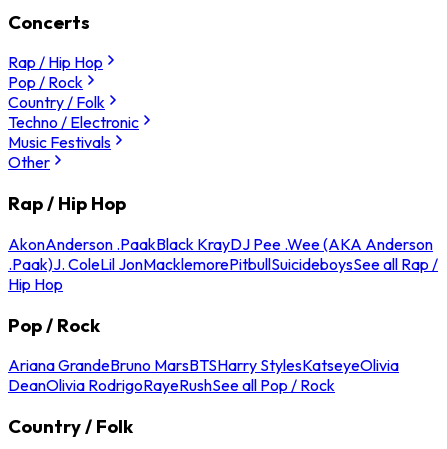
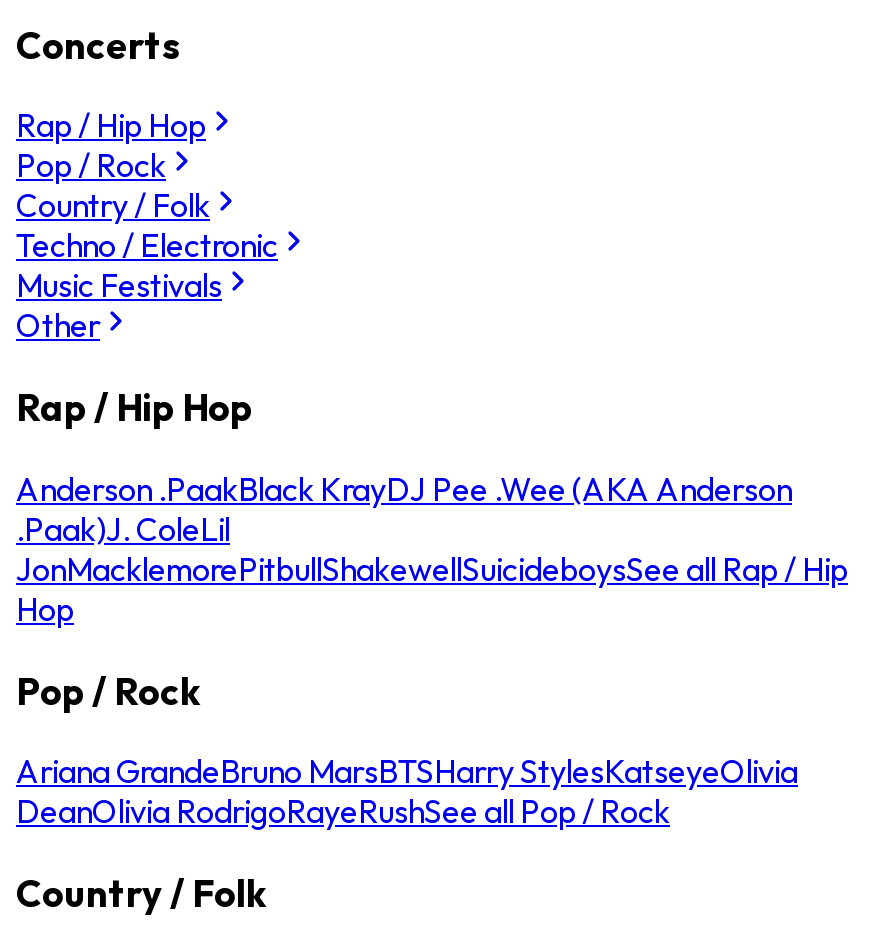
[8,234,438,294] AkonAnderson .PaakBlack KrayDJ Pee .Wee (AKA Anderson | .Paak)J. ColeLil JonMacklemorePitbullSuicideboysSee all Rap / | Hip Hop -> [16,469,848,629] Anderson .PaakBlack KrayDJ Pee .Wee (AKA Anderson | .Paak)J. ColeLil | JonMacklemorePitbullShakewellSuicideboysSee all Rap / Hip | Hop

